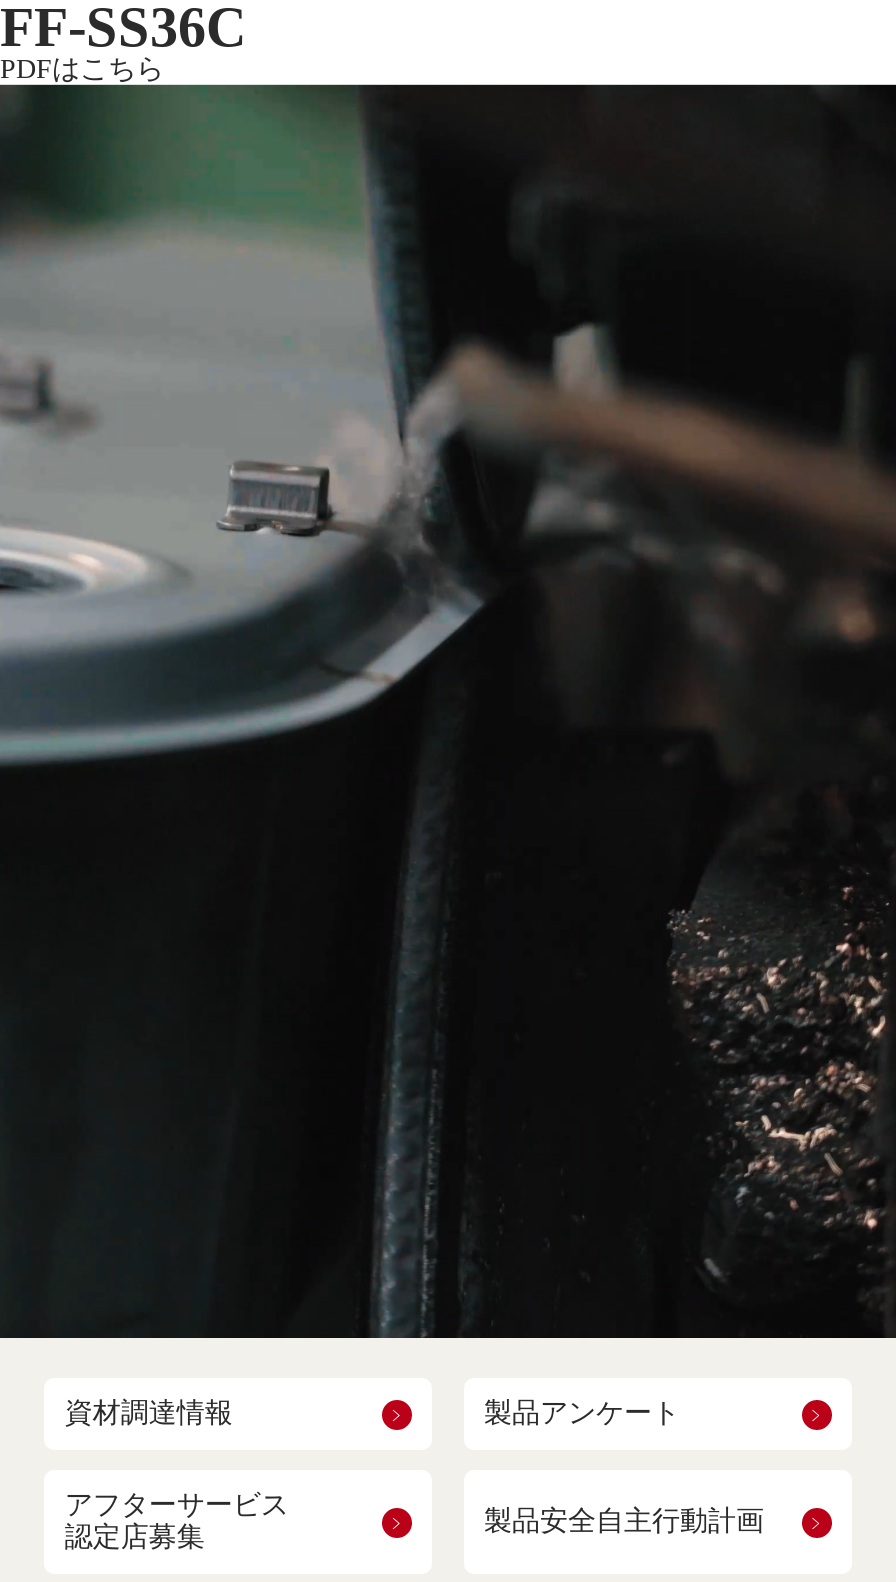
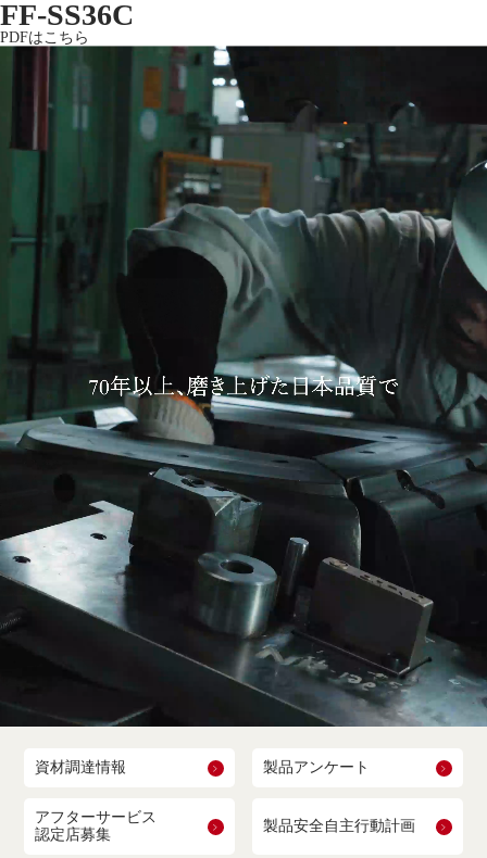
[6,82,890,1340] [image] -> [3,46,484,728] [image]

